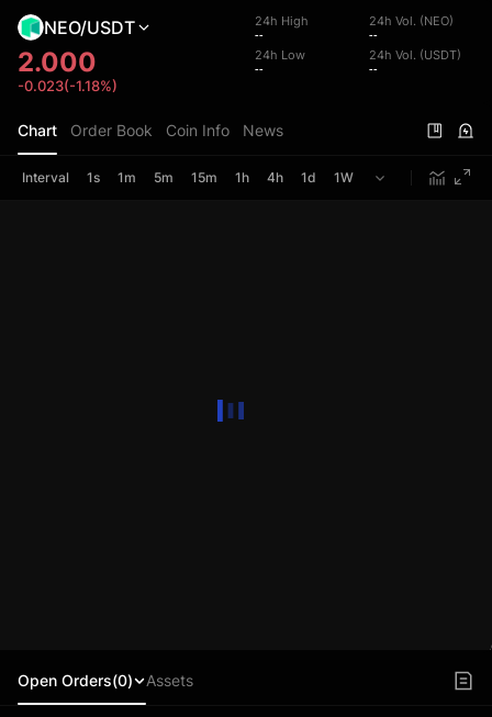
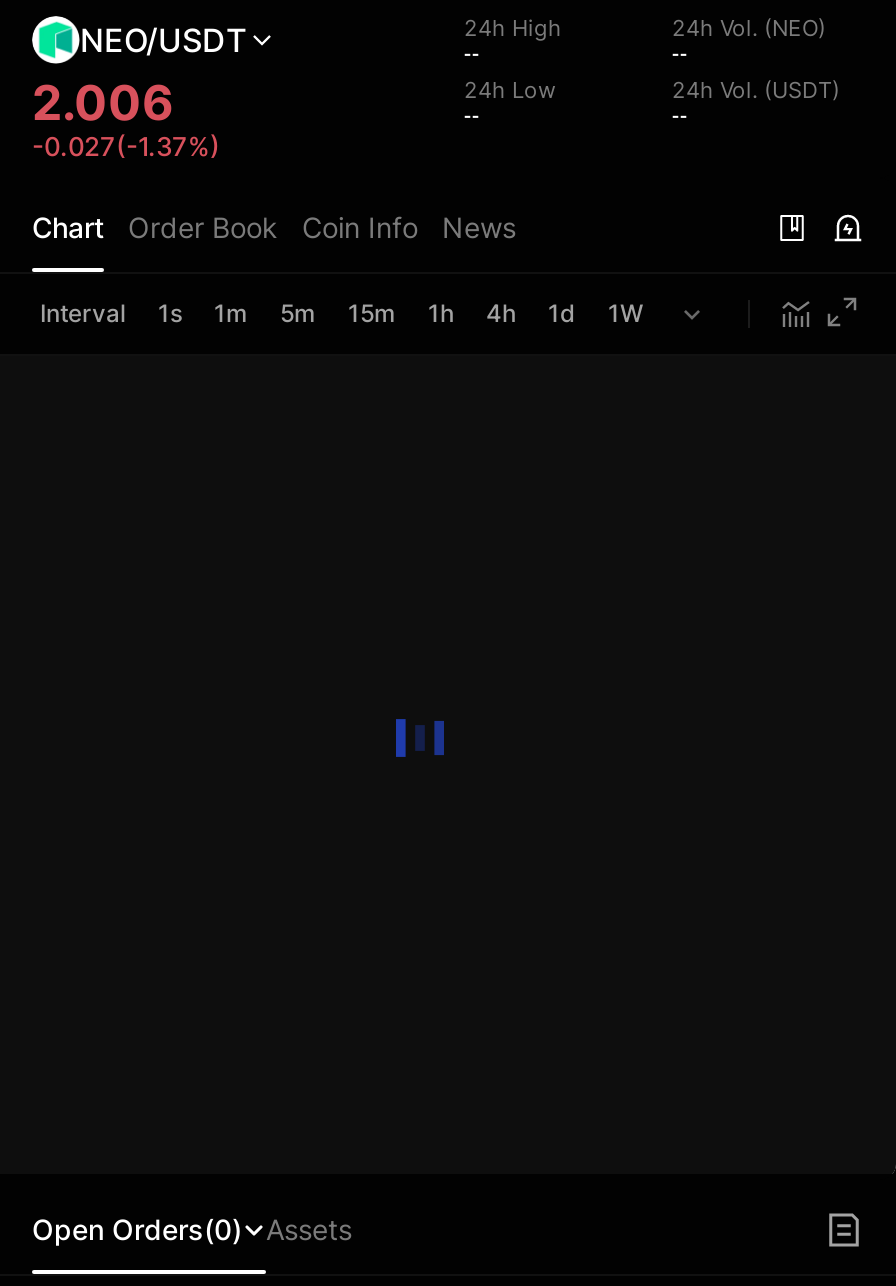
[18,46,97,78] 2.000 -> [32,74,174,132] 2.006
[18,77,118,94] -0.023(-1.18%) -> [32,130,220,162] -0.027(-1.37%)

